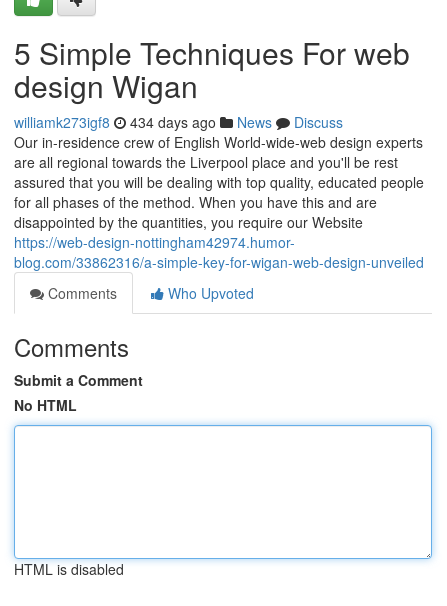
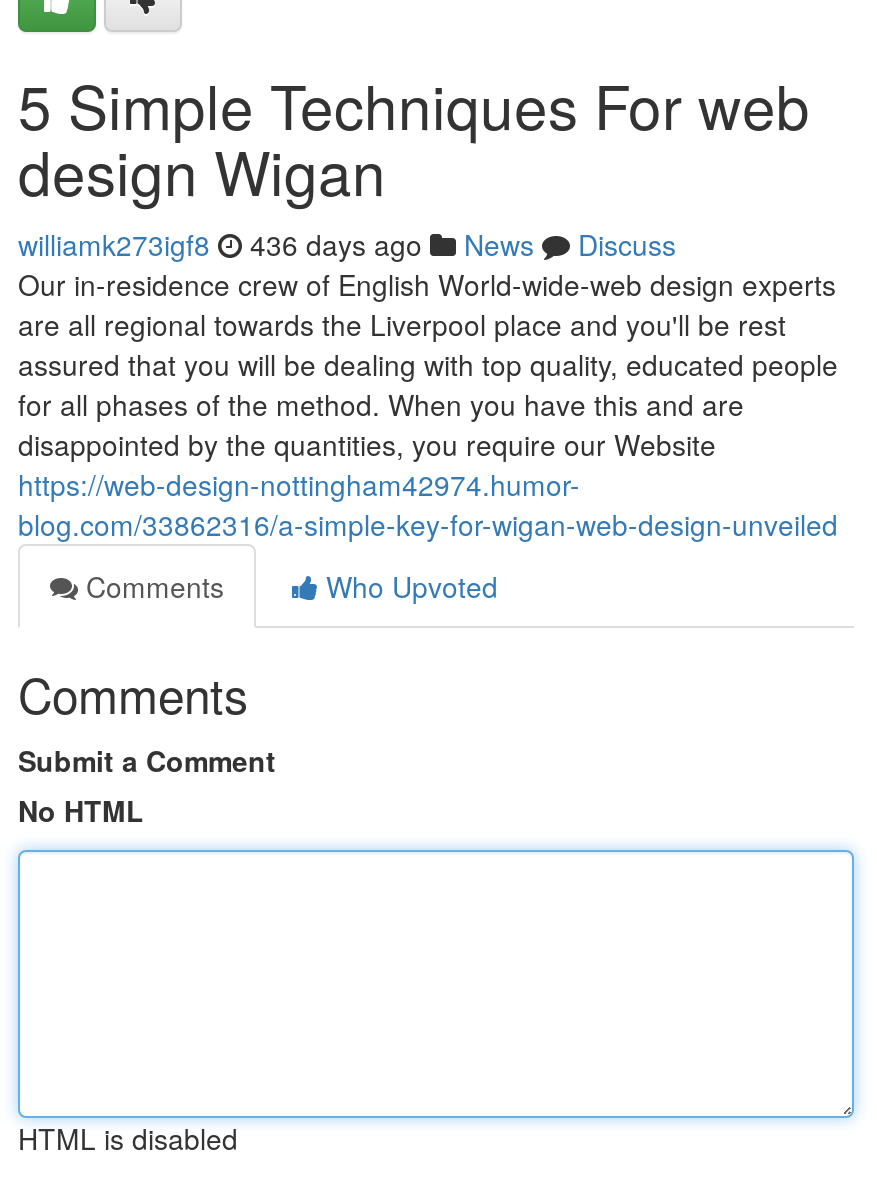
[14,112,343,132] williamk273igf8 434 days ago News Discuss -> [18,224,676,264] williamk273igf8 436 days ago News Discuss

